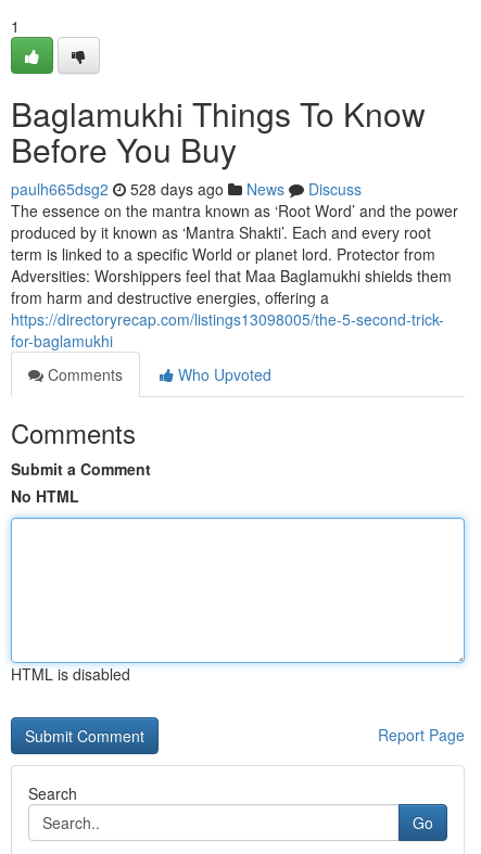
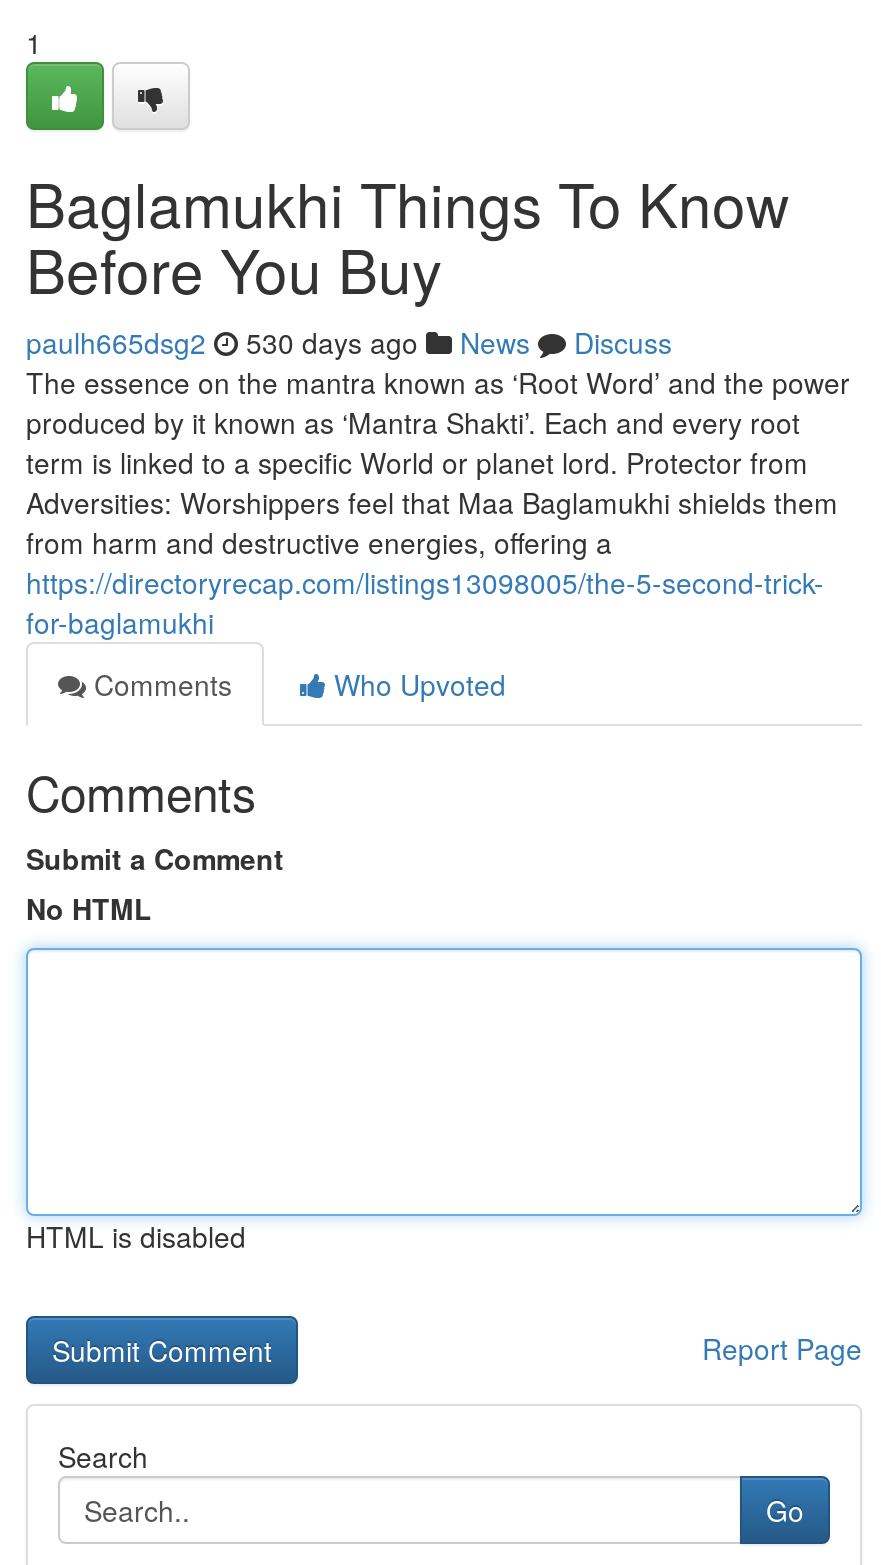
[11,178,362,200] paulh665dsg2 528 days ago News Discuss -> [26,322,672,362] paulh665dsg2 530 days ago News Discuss

